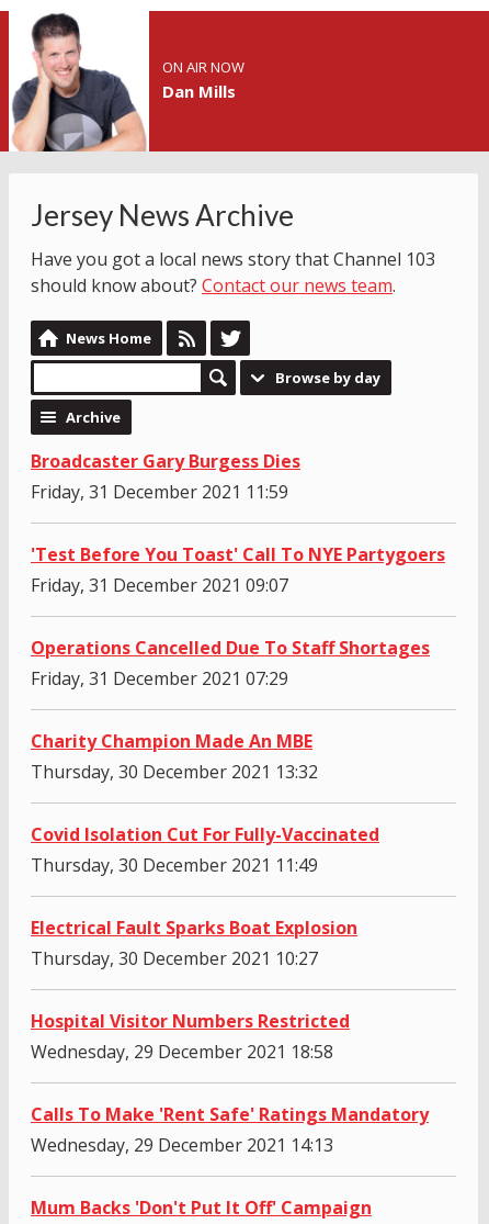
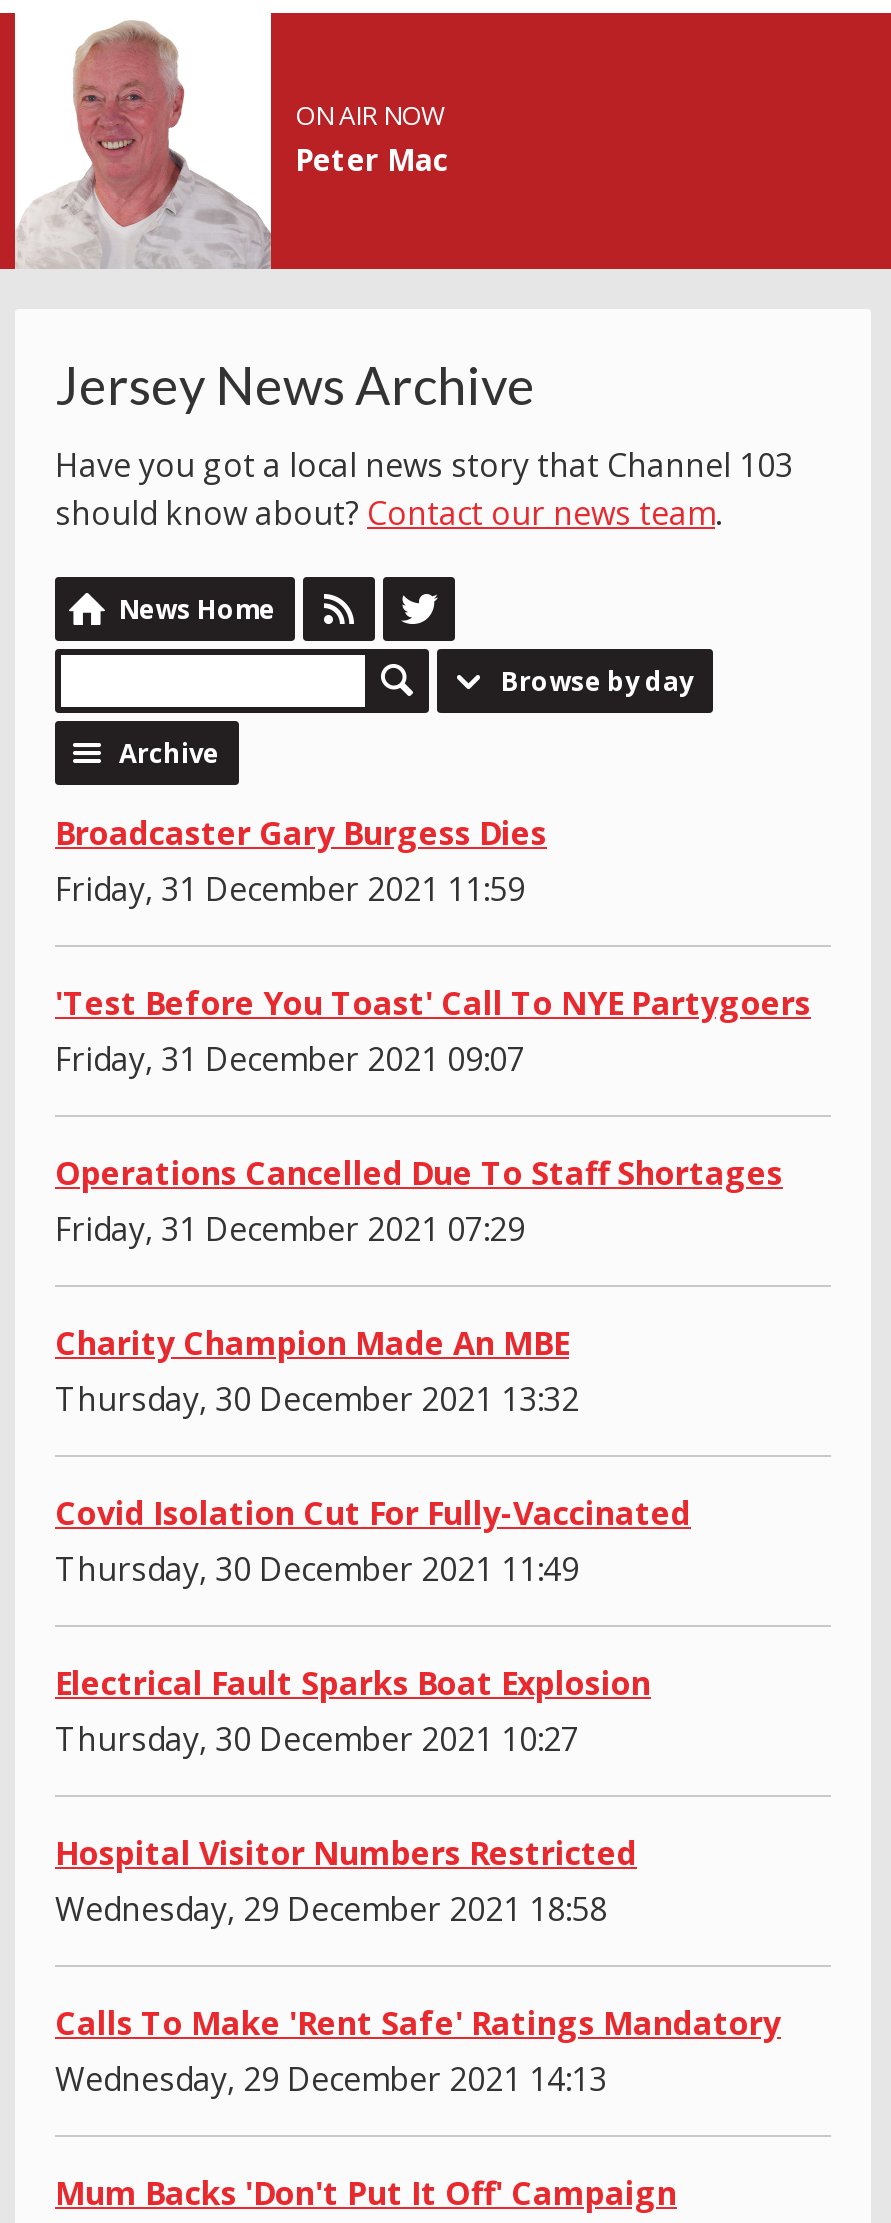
[10,12,236,153] [image] | Dan Mills -> [15,17,449,269] [image] | Peter Mac

